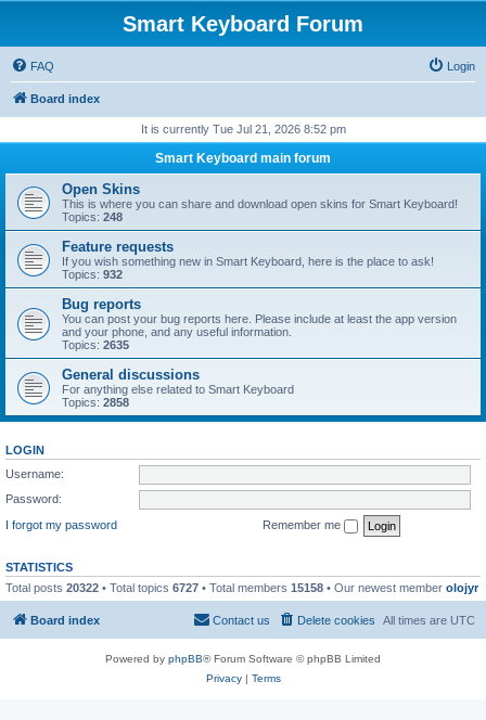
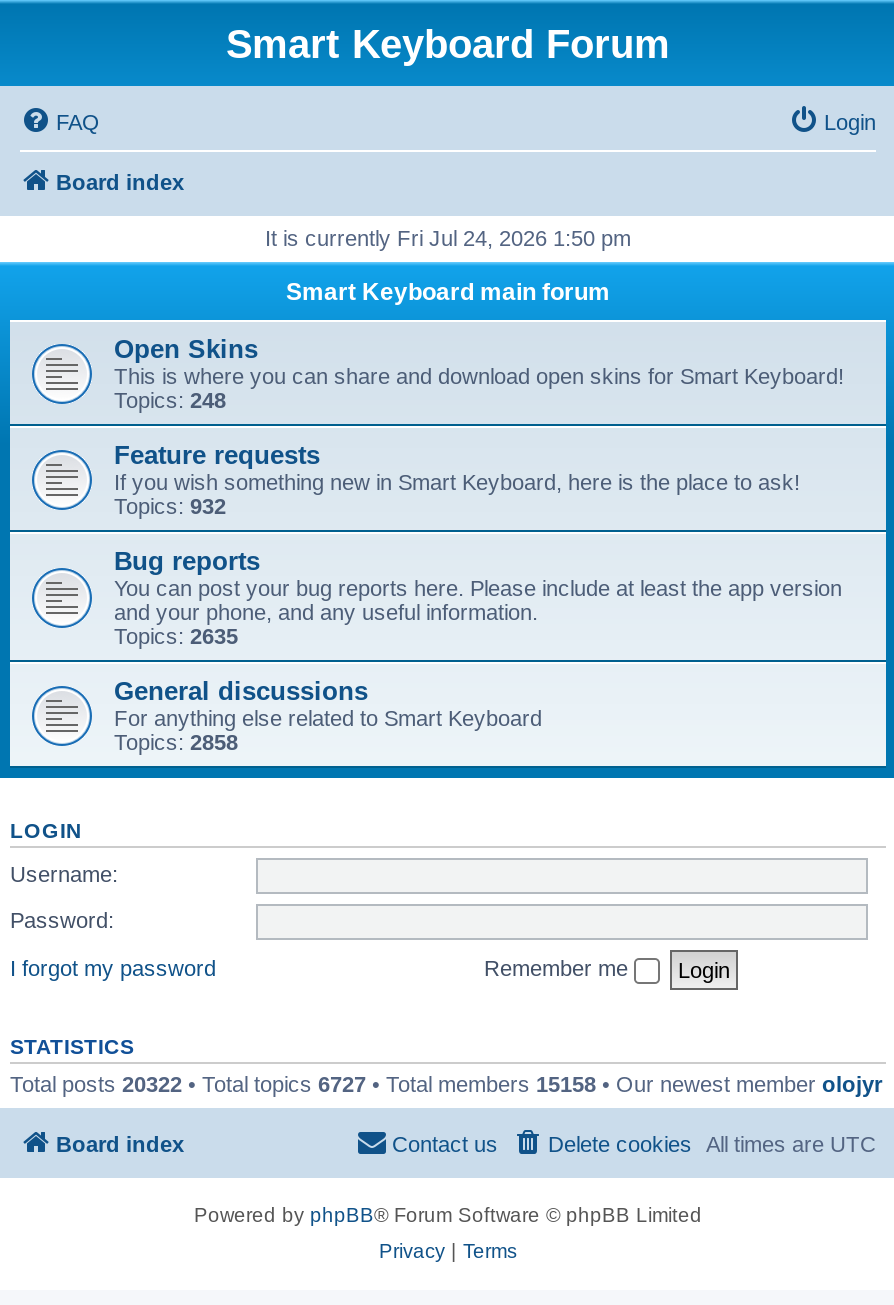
[140,123,346,136] It is currently Tue Jul 21, 2026 8:52 pm -> [265,226,631,250] It is currently Fri Jul 24, 2026 1:50 pm

